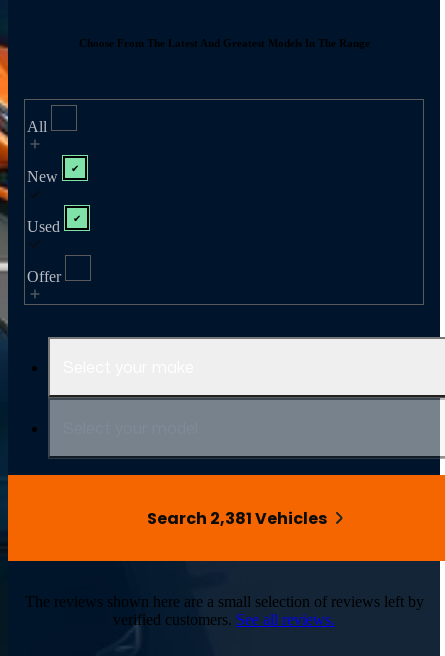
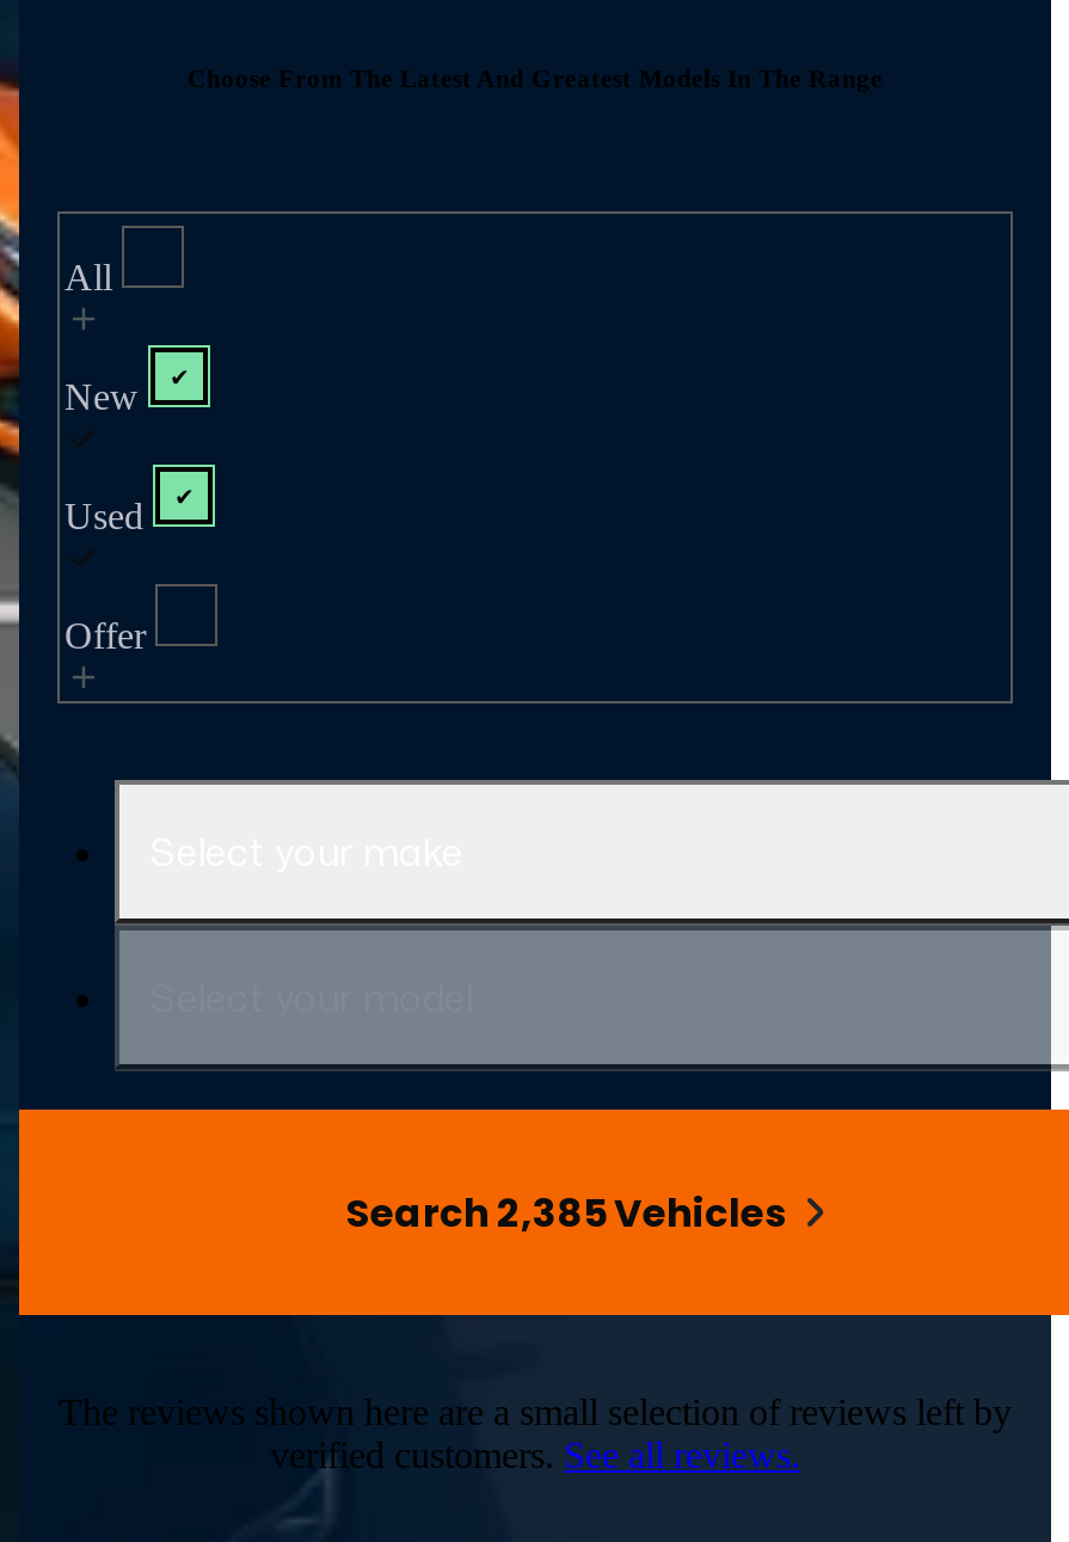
[147,507,327,530] Search 2,381 Vehicles -> [346,1186,786,1241] Search 2,385 Vehicles

